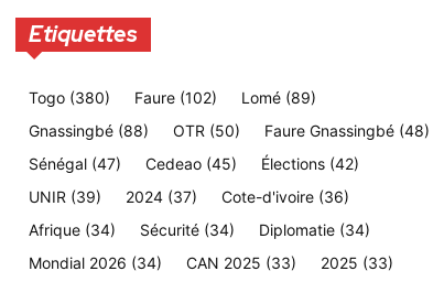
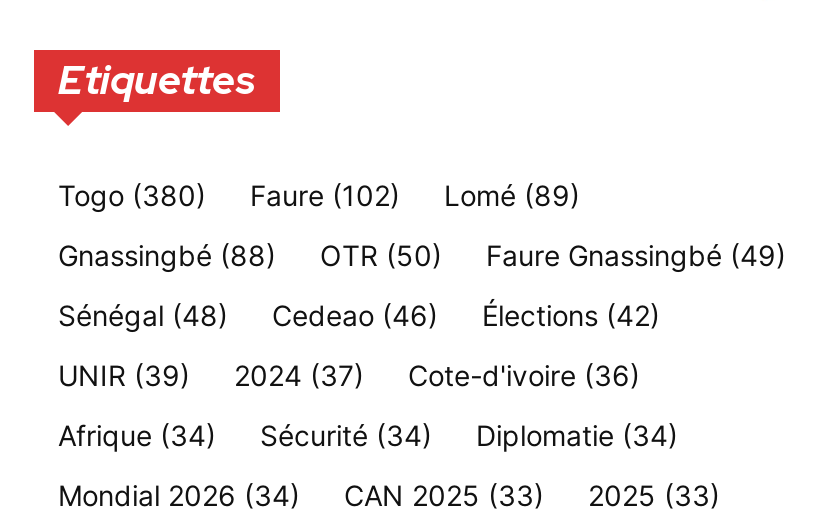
[264,121,430,140] Faure Gnassingbé (48) -> [486,238,786,272] Faure Gnassingbé (49)
[29,154,121,173] Sénégal (47) -> [58,298,228,332] Sénégal (48)
[145,154,237,173] Cedeao (45) -> [272,298,438,332] Cedeao (46)

